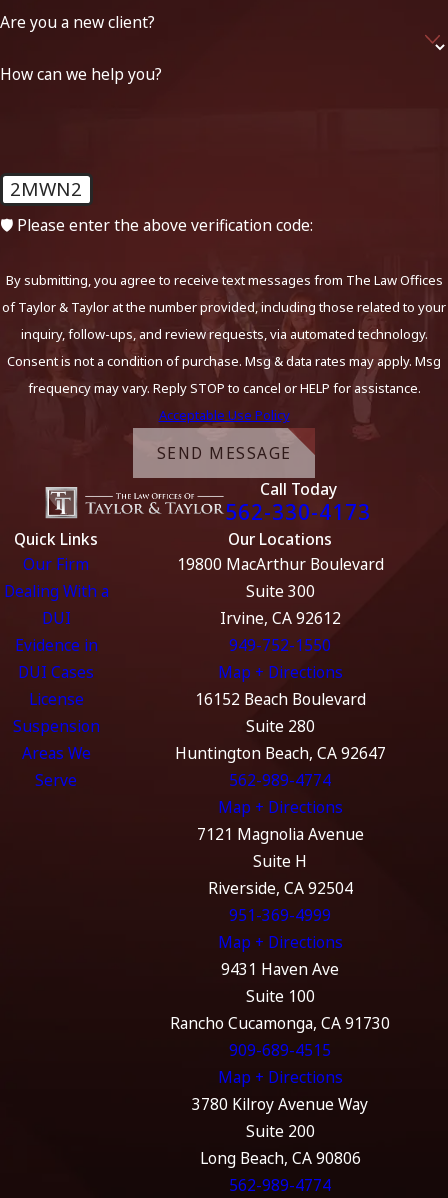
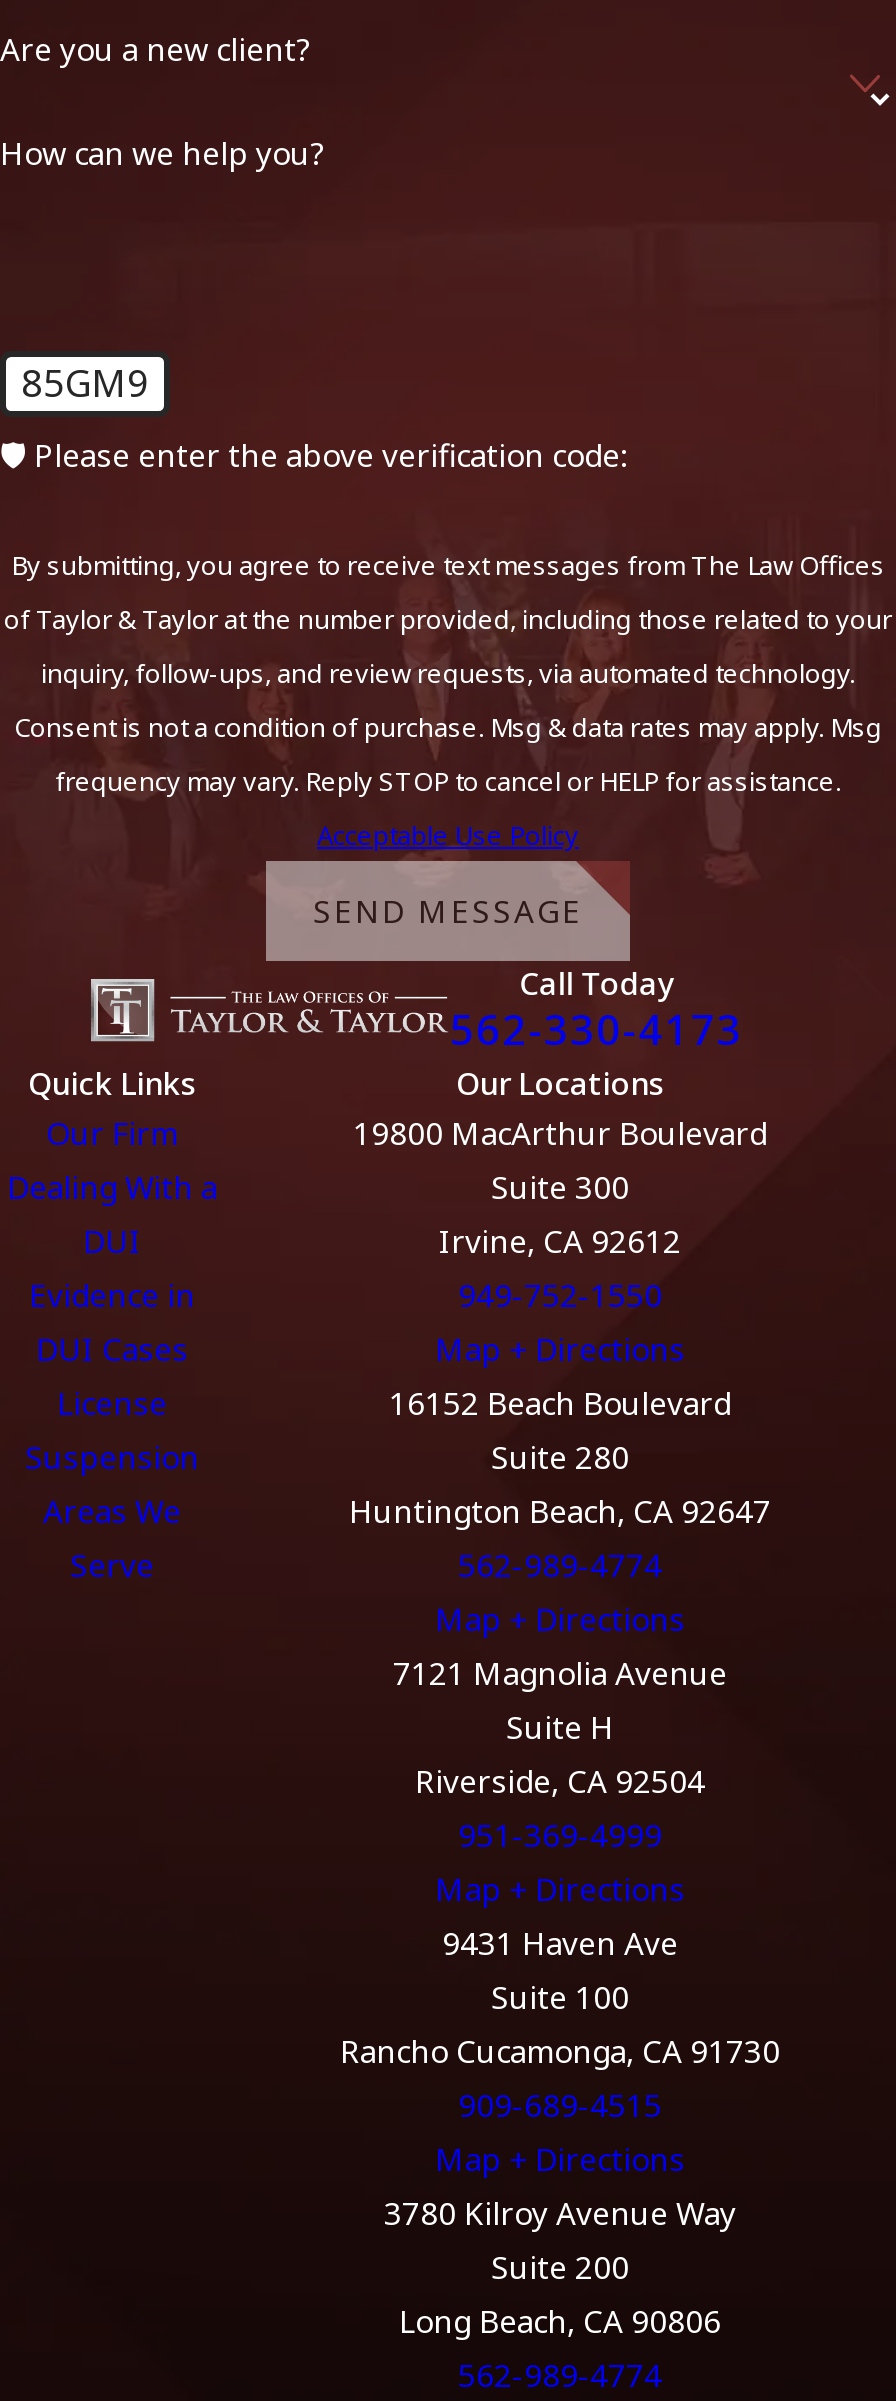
[10,176,82,201] 2MWN2 -> [21,358,149,408] 85GM9

